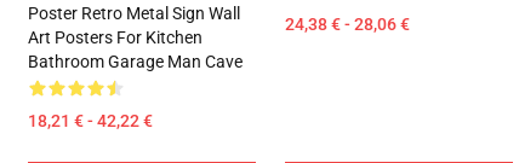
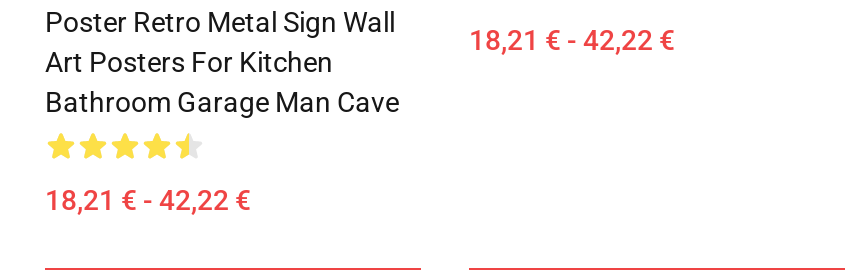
[285,14,410,34] 24,38 € - 28,06 € -> [469,24,675,56] 18,21 € - 42,22 €

